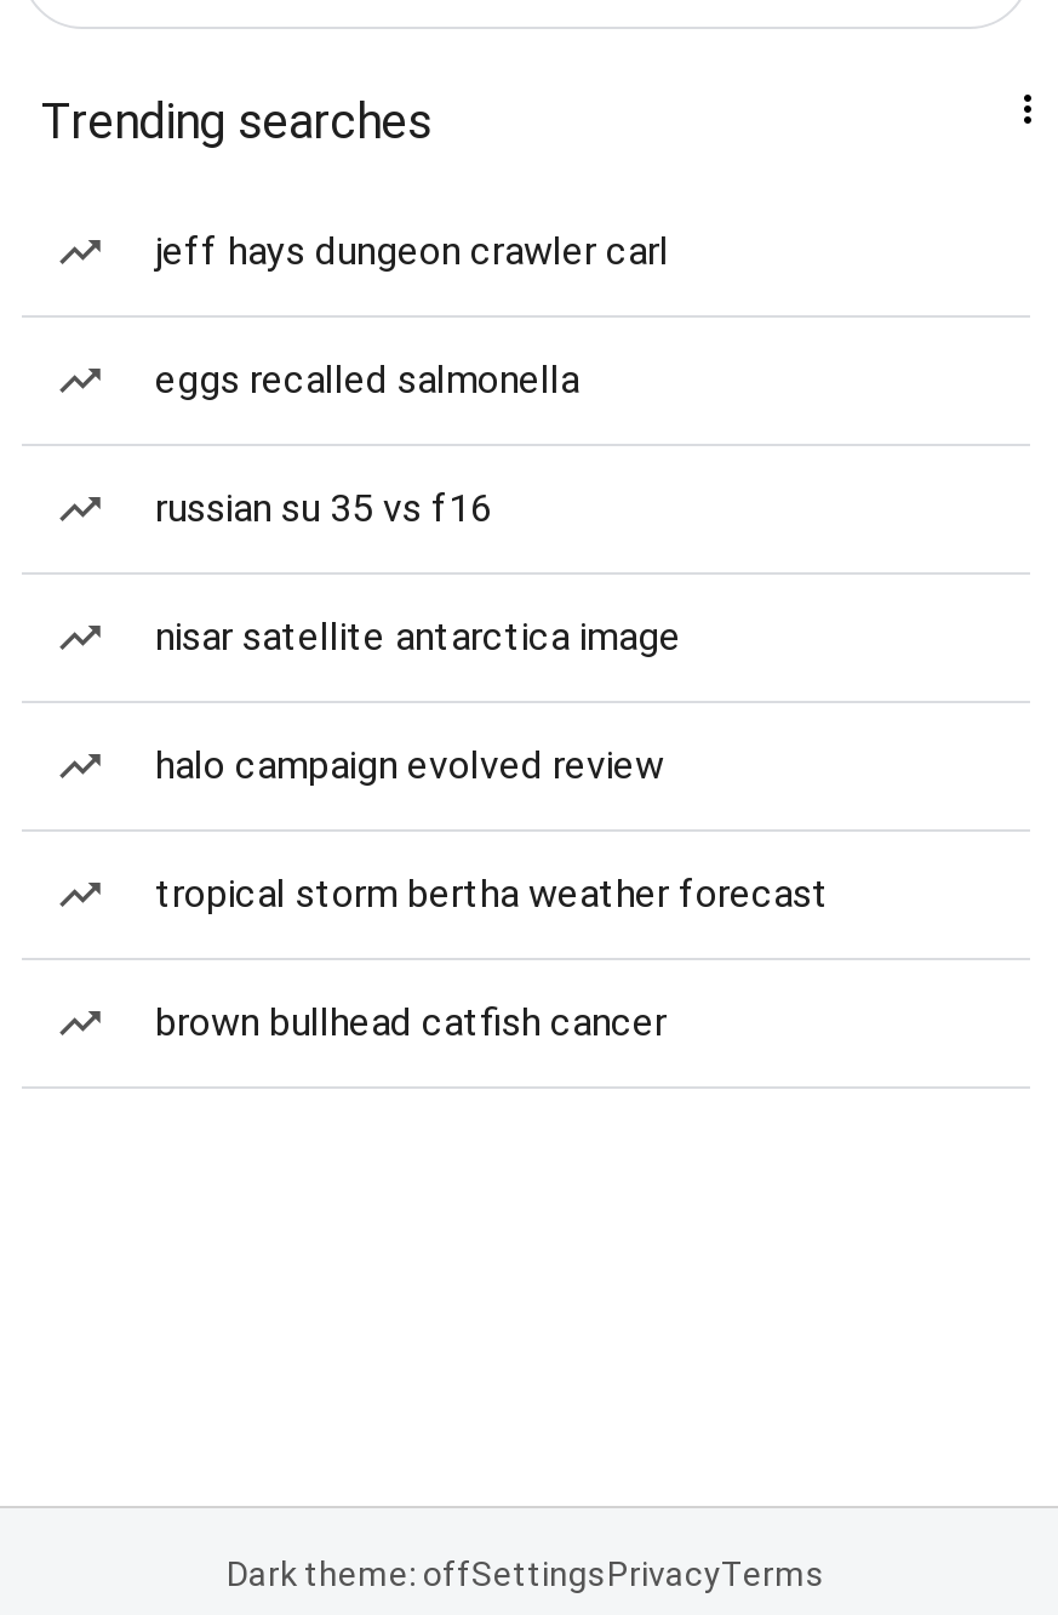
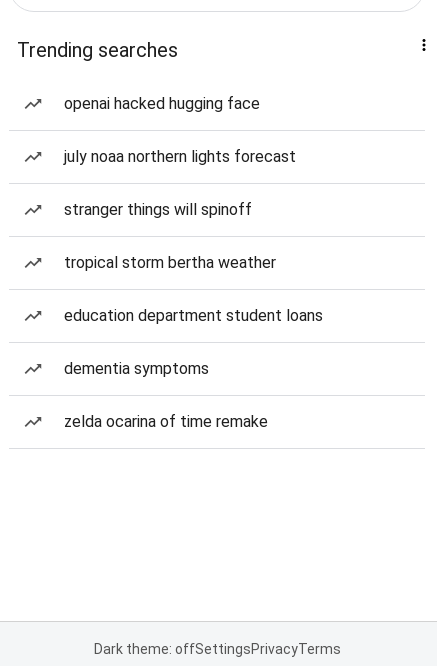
[155,228,669,274] jeff hays dungeon crawler carl -> [64,94,260,113] openai hacked hugging face
[155,356,579,403] eggs recalled salmonella -> [64,147,296,166] july noaa northern lights forecast
[155,485,492,531] russian su 35 vs f16 -> [64,200,252,219] stranger things will spinoff
[155,614,681,660] nisar satellite antarctica image -> [64,253,276,272] tropical storm bertha weather
[155,742,664,788] halo campaign evolved review -> [64,306,323,325] education department student loans
[155,871,829,917] tropical storm bertha weather forecast -> [64,359,209,378] dementia symptoms
[155,999,667,1045] brown bullhead catfish cancer -> [64,412,268,431] zelda ocarina of time remake

